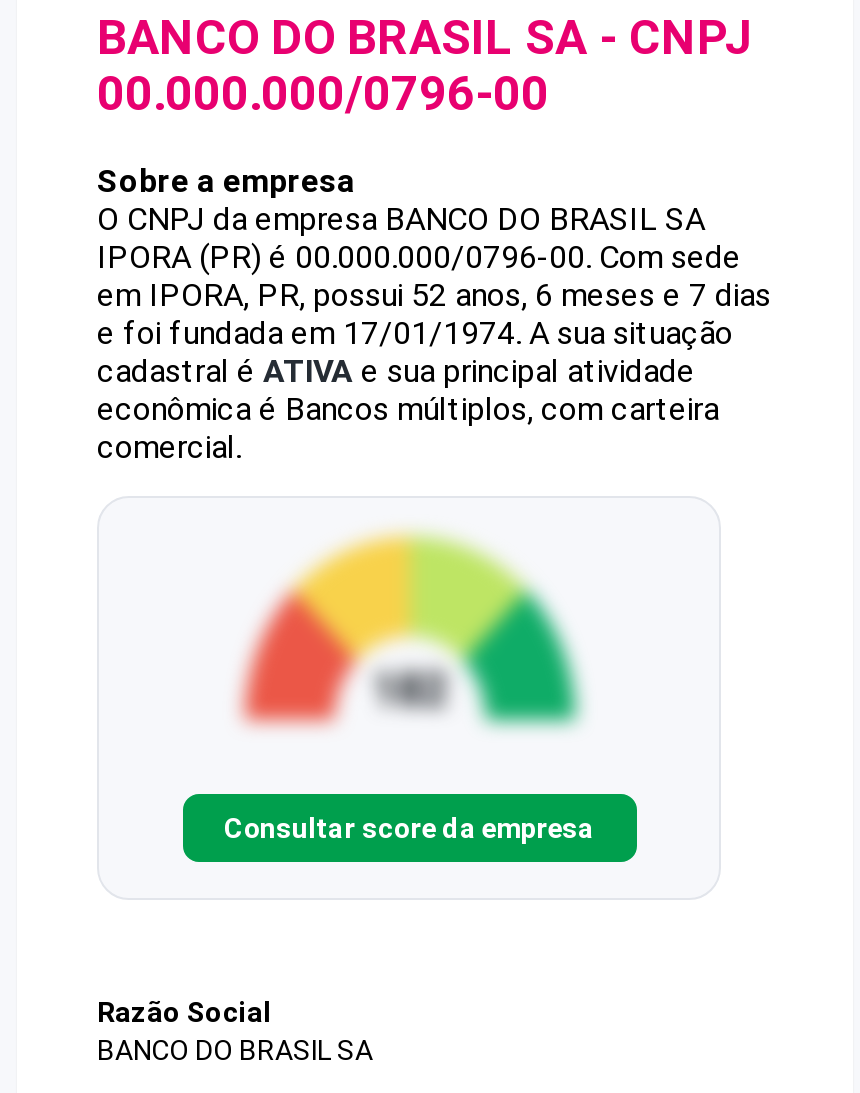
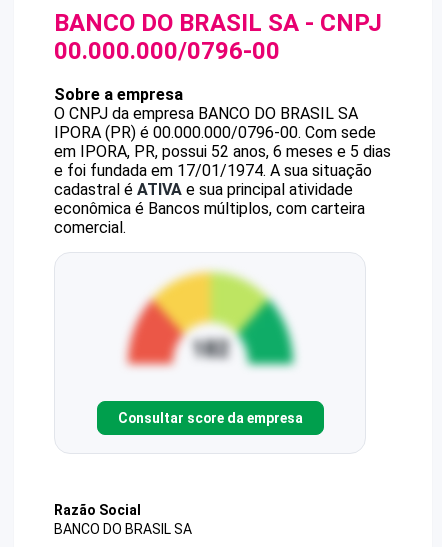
[97,276,771,314] em IPORA, PR, possui 52 anos, 6 meses e 7 dias -> [54,142,391,161] em IPORA, PR, possui 52 anos, 6 meses e 5 dias

